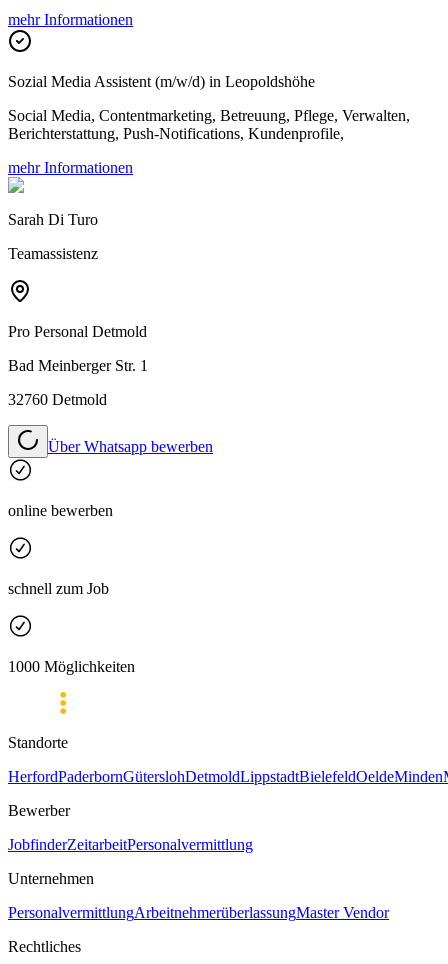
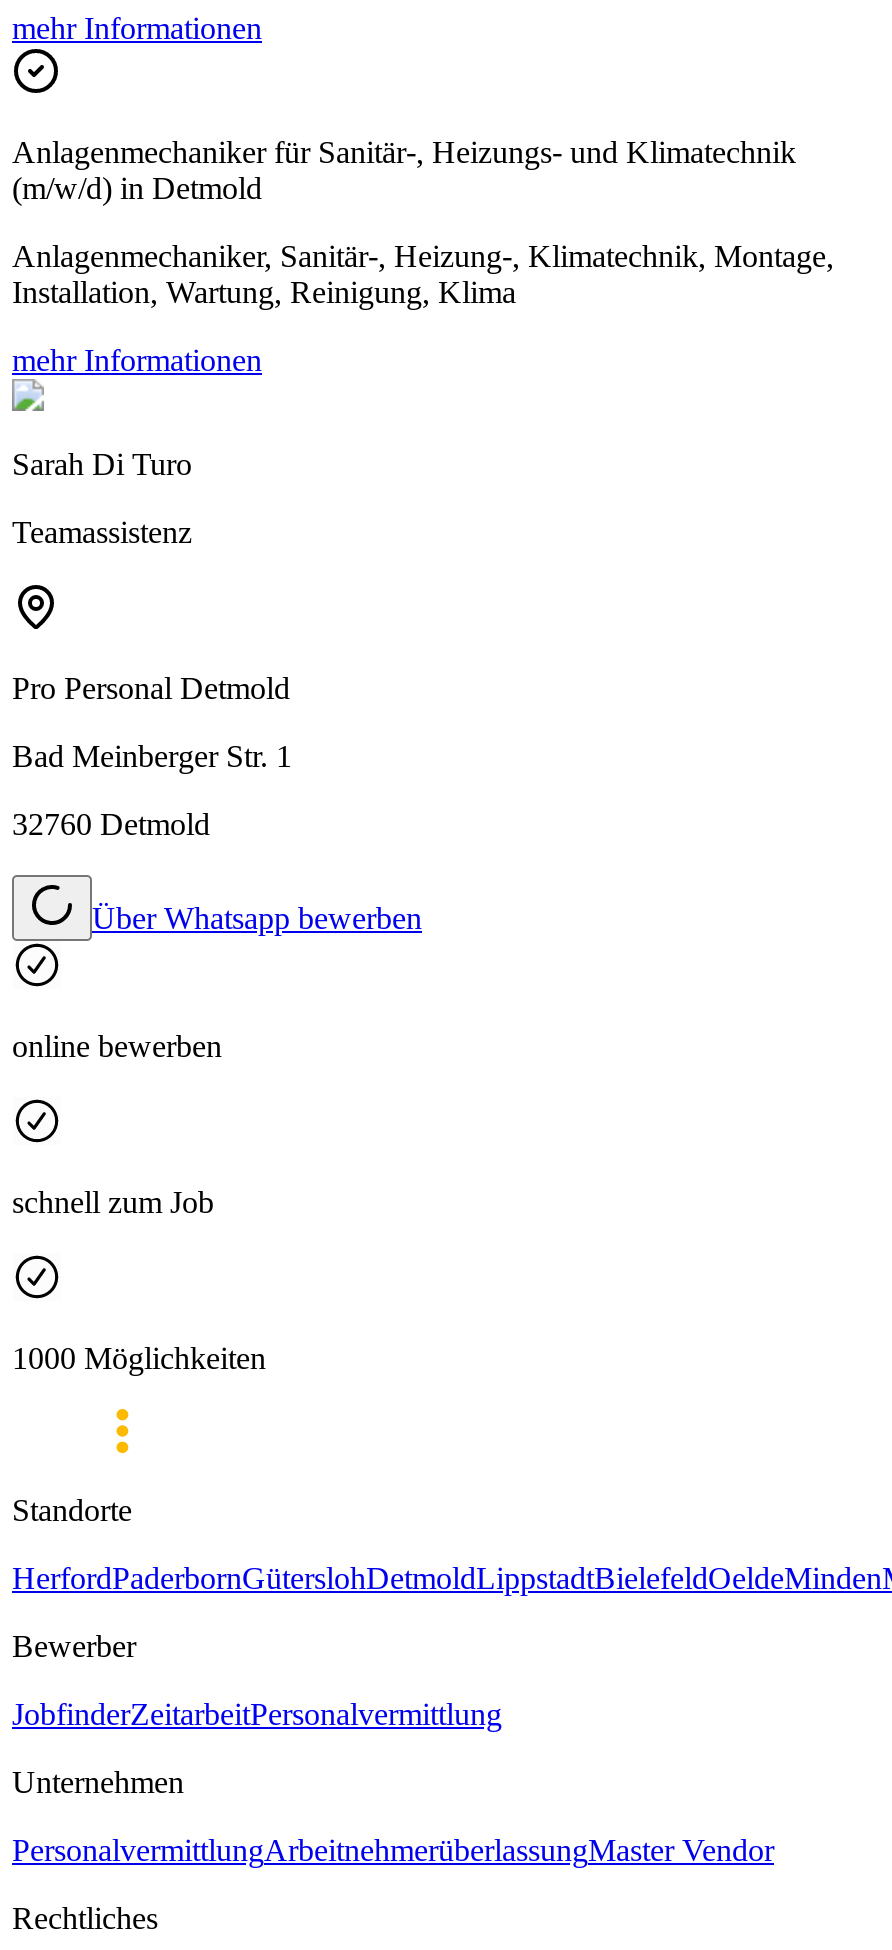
[8,73,315,90] Sozial Media Assistent (m/w/d) in Leopoldshöhe -> [12,135,796,205] Anlagenmechaniker für Sanitär-, Heizungs- und Klimatechnik | (m/w/d) in Detmold
[8,107,410,142] Social Media, Contentmarketing, Betreuung, Pflege, Verwalten, | Berichterstattung, Push-Notifications, Kundenprofile, -> [12,239,834,309] Anlagenmechaniker, Sanitär-, Heizung-, Klimatechnik, Montage, | Installation, Wartung, Reinigung, Klima

